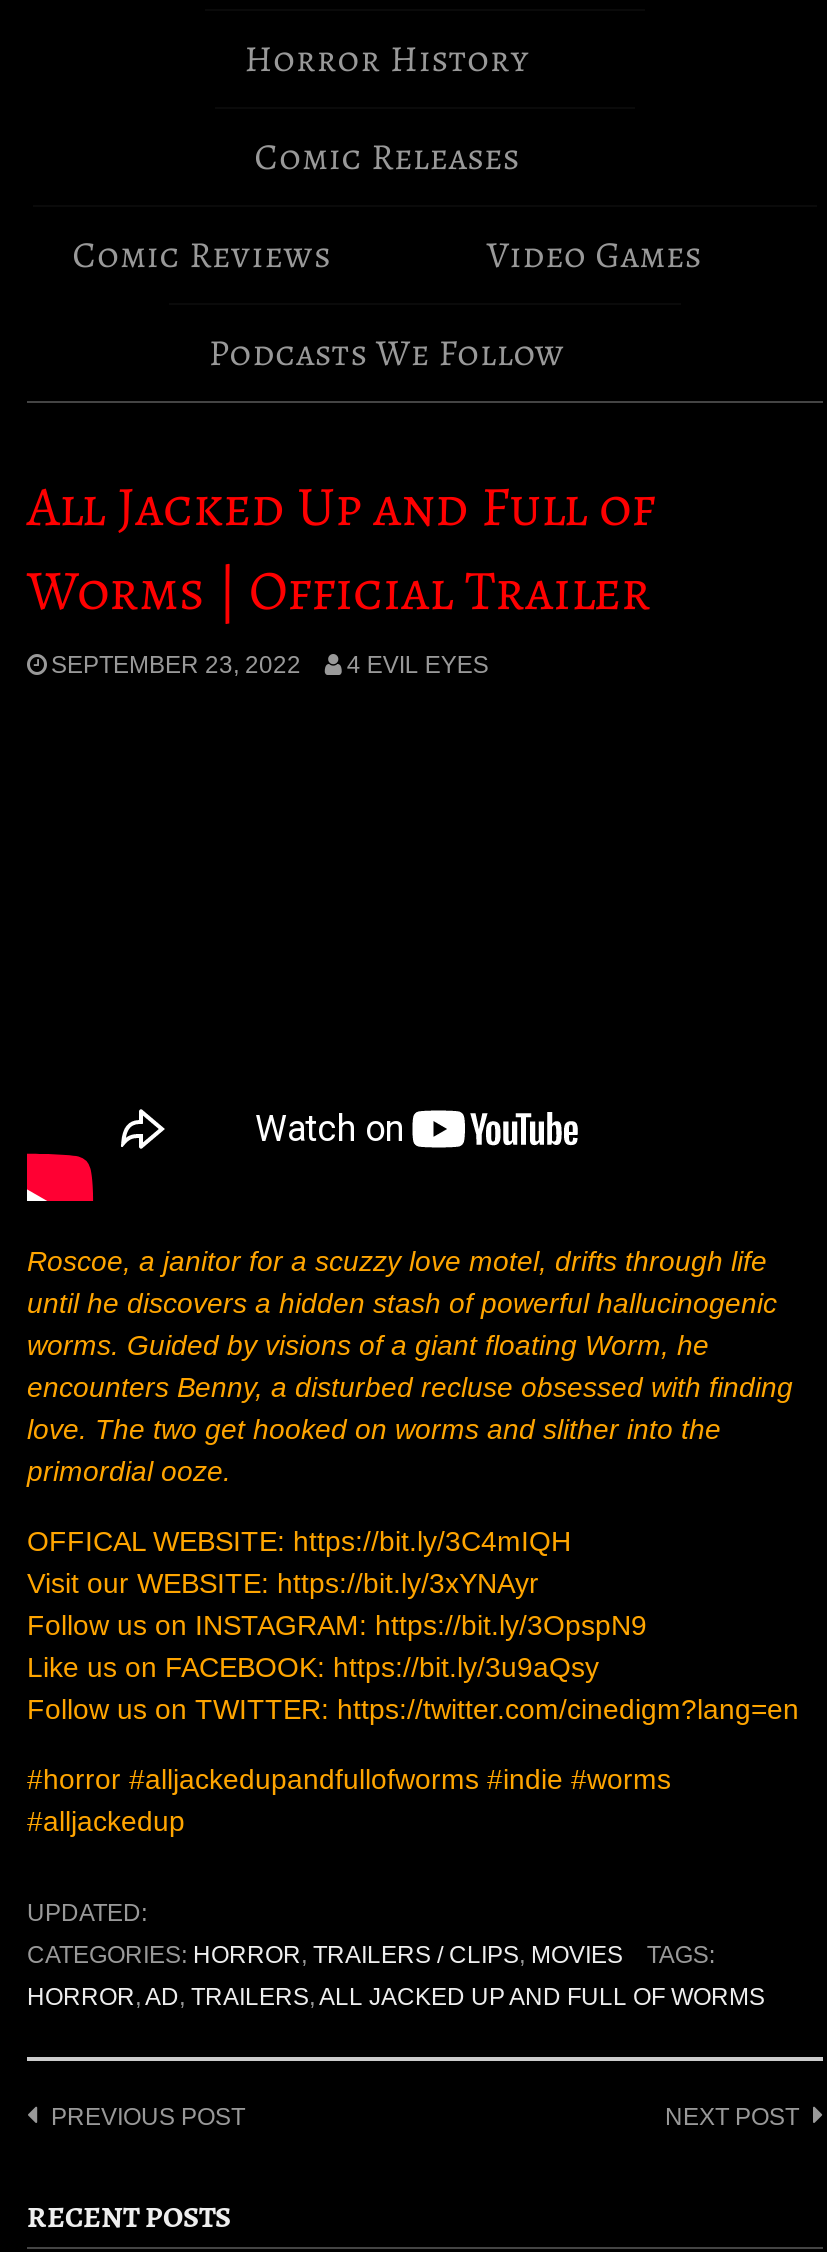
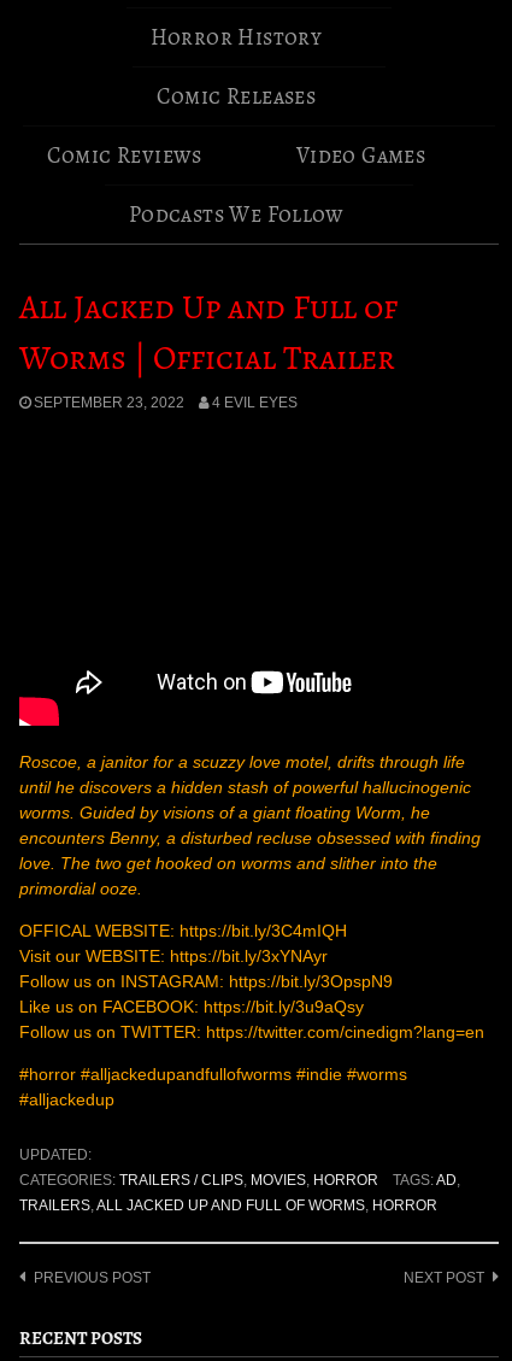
[27,1942,715,1970] CATEGORIES: HORROR, TRAILERS / CLIPS, MOVIES | TAGS: -> [19,1172,460,1189] CATEGORIES: TRAILERS / CLIPS, MOVIES, HORROR | TAGS: AD,
[27,1984,765,2012] HORROR, AD, TRAILERS, ALL JACKED UP AND FULL OF WORMS -> [19,1197,437,1214] TRAILERS, ALL JACKED UP AND FULL OF WORMS, HORROR

